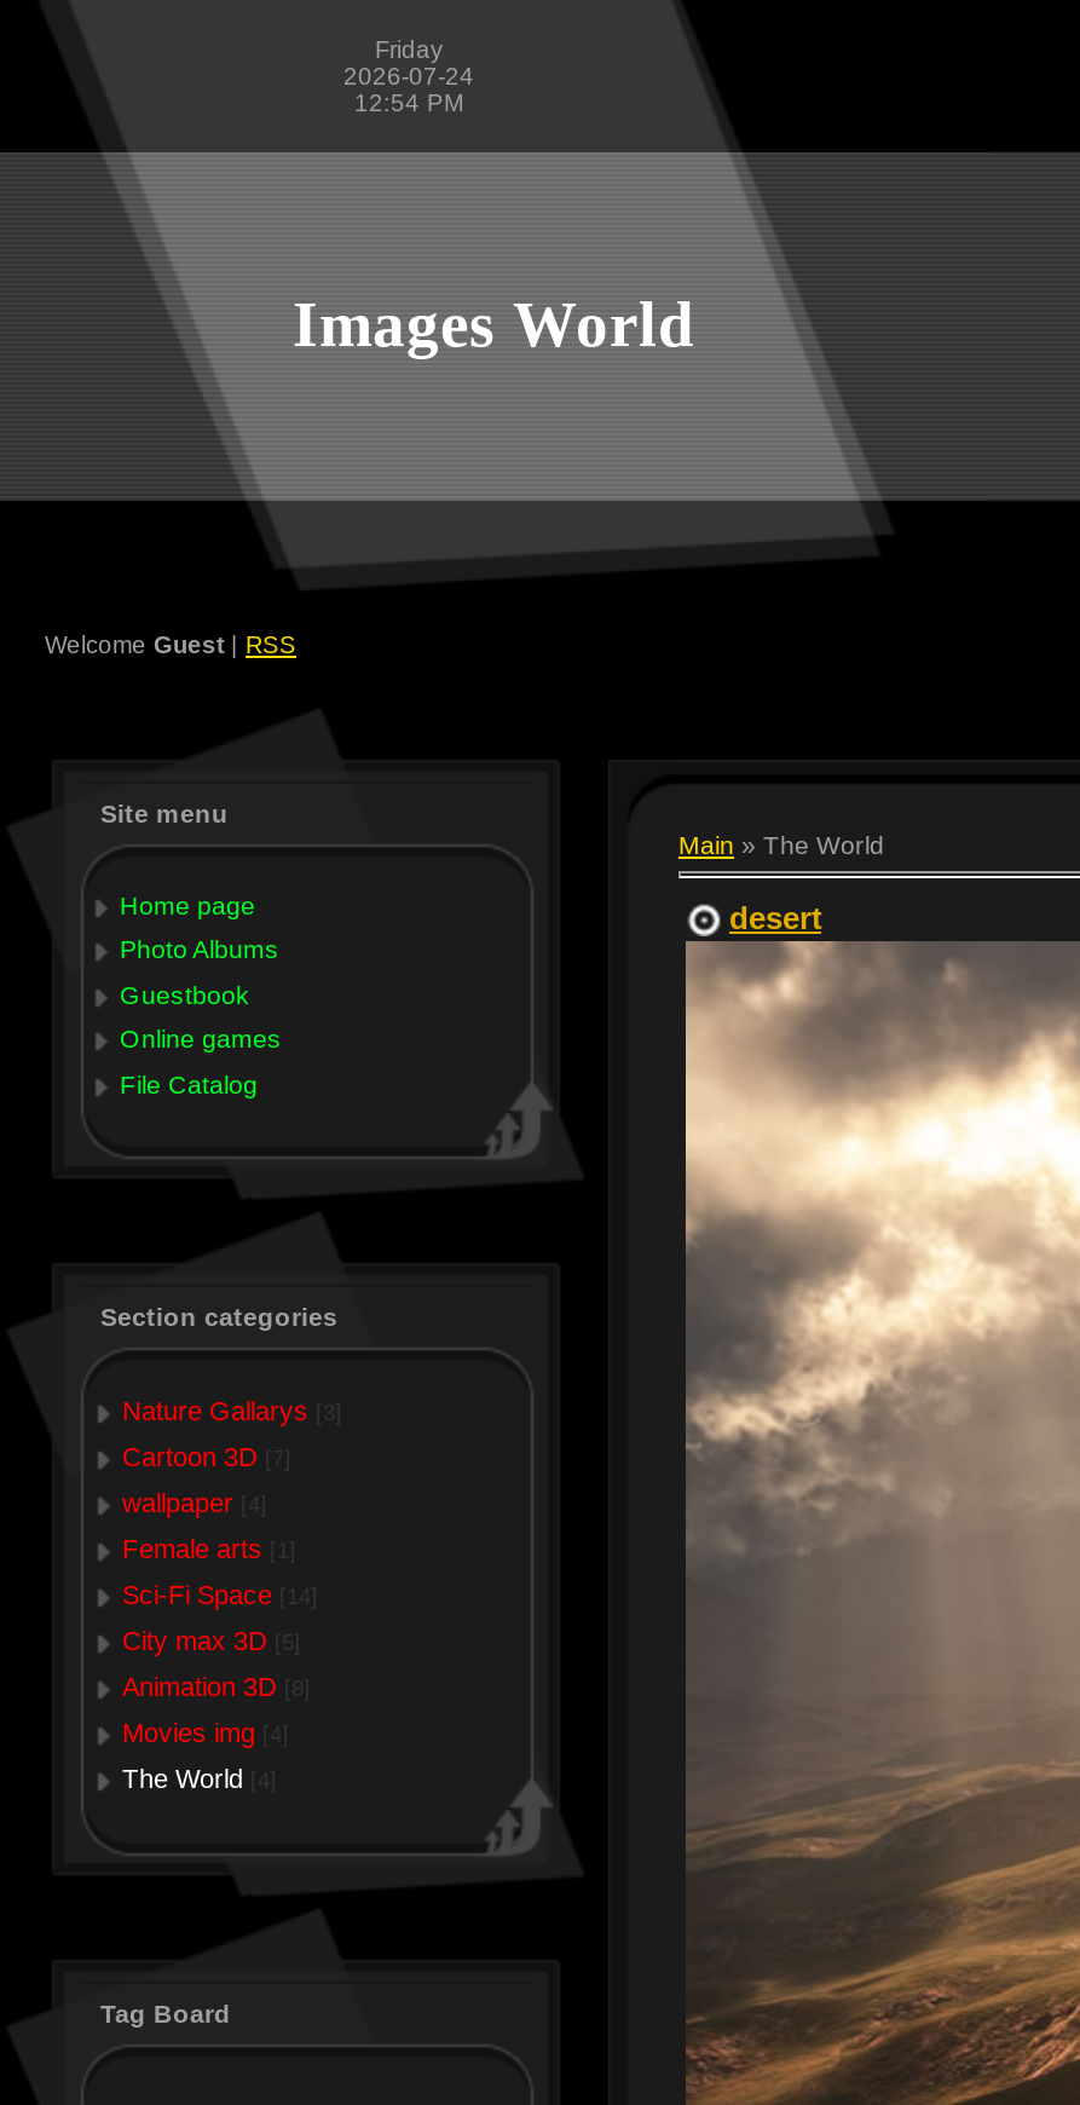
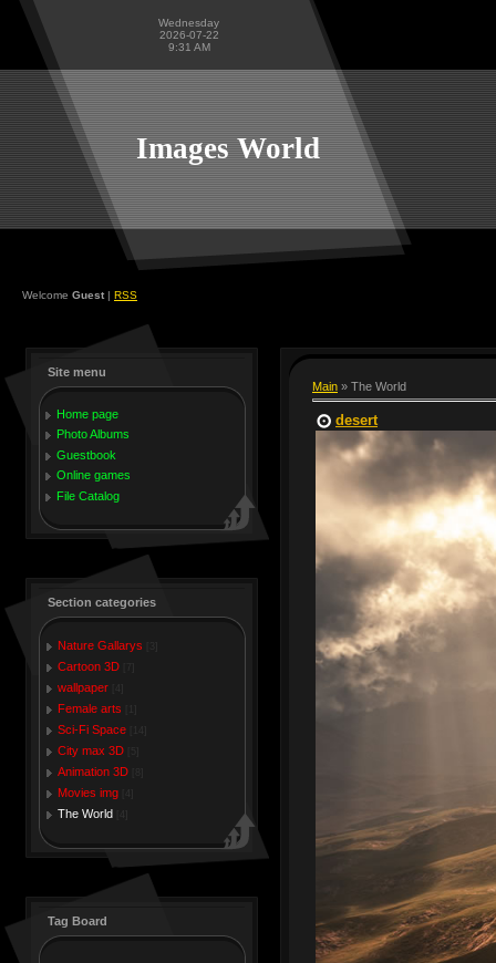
[343,36,474,116] Friday | 2026-07-24 | 12:54 PM -> [158,17,219,53] Wednesday | 2026-07-22 | 9:31 AM

